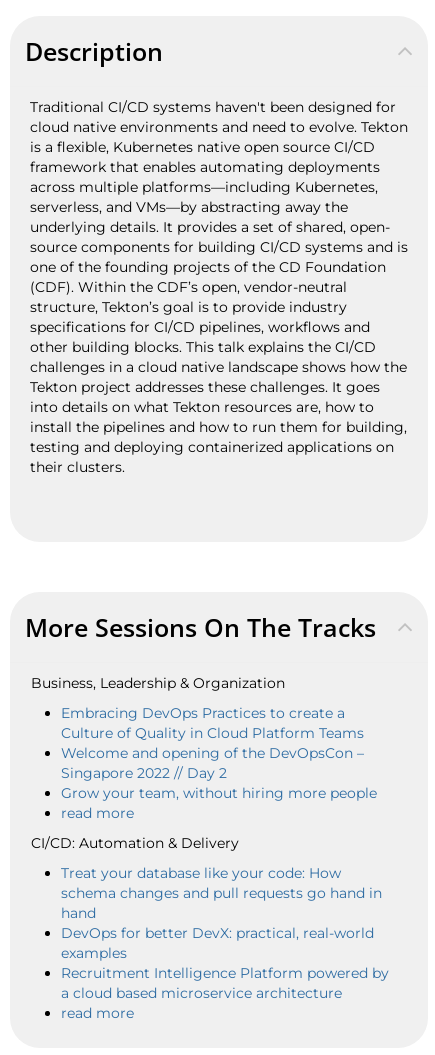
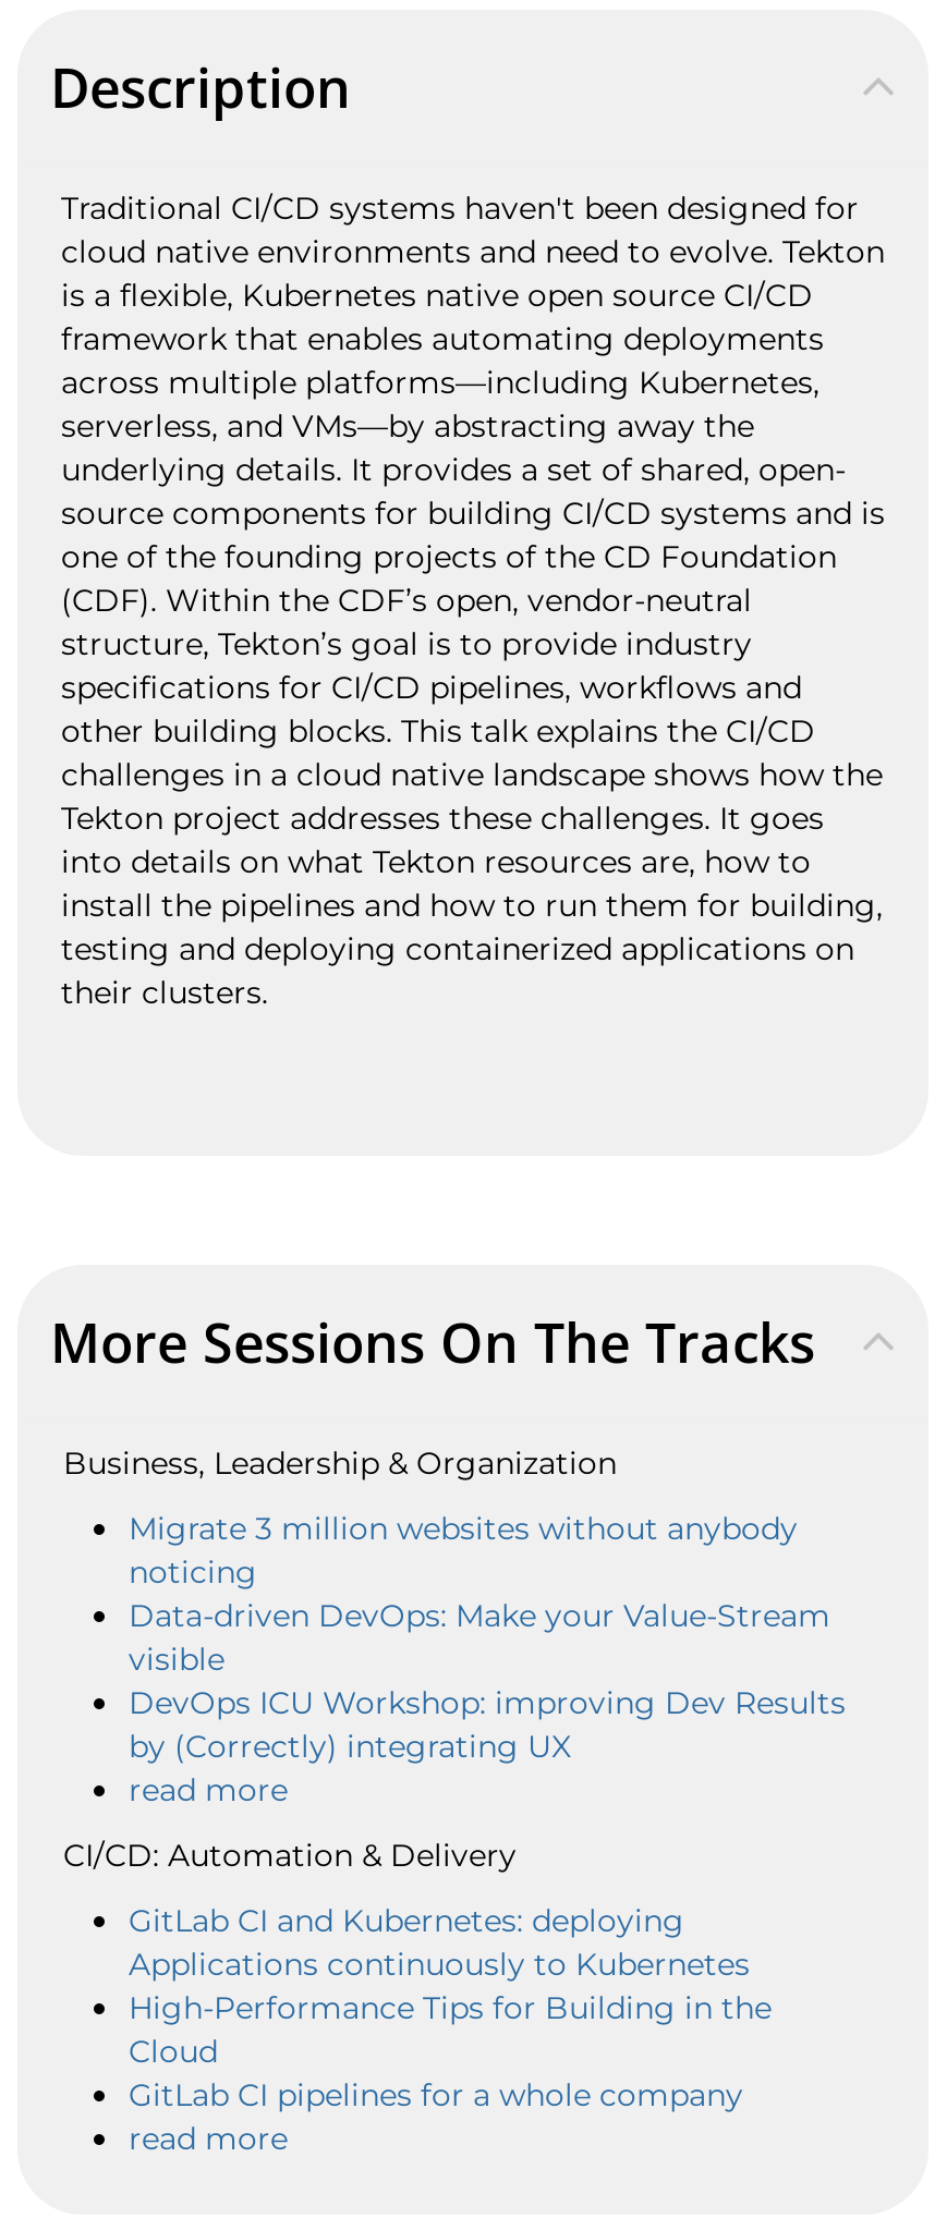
[61,704,377,802] Embracing DevOps Practices to create a | Culture of Quality in Cloud Platform Teams | Welcome and opening of the DevOpsCon – | Singapore 2022 // Day 2 | Grow your team, without hiring more people -> [129,1509,846,1766] Migrate 3 million websites without anybody | noticing | Data-driven DevOps: Make your Value-Stream | visible | DevOps ICU Workshop: improving Dev Results | by (Correctly) integrating UX
moved [31,804,239,852] -> [63,1770,517,1875]: read more | CI/CD: Automation & Delivery
[61,864,389,1002] Treat your database like your code: How | schema changes and pull requests go hand in | hand | DevOps for better DevX: practical, real-world | examples | Recruitment Intelligence Platform powered by | a cloud based microservice architecture -> [129,1901,772,2115] GitLab CI and Kubernetes: deploying | Applications continuously to Kubernetes | High-Performance Tips for Building in the | Cloud | GitLab CI pipelines for a whole company

